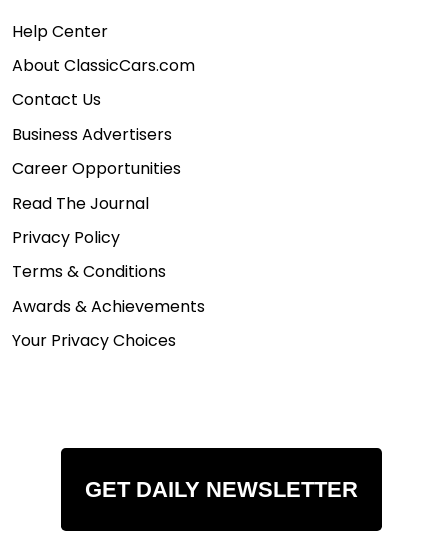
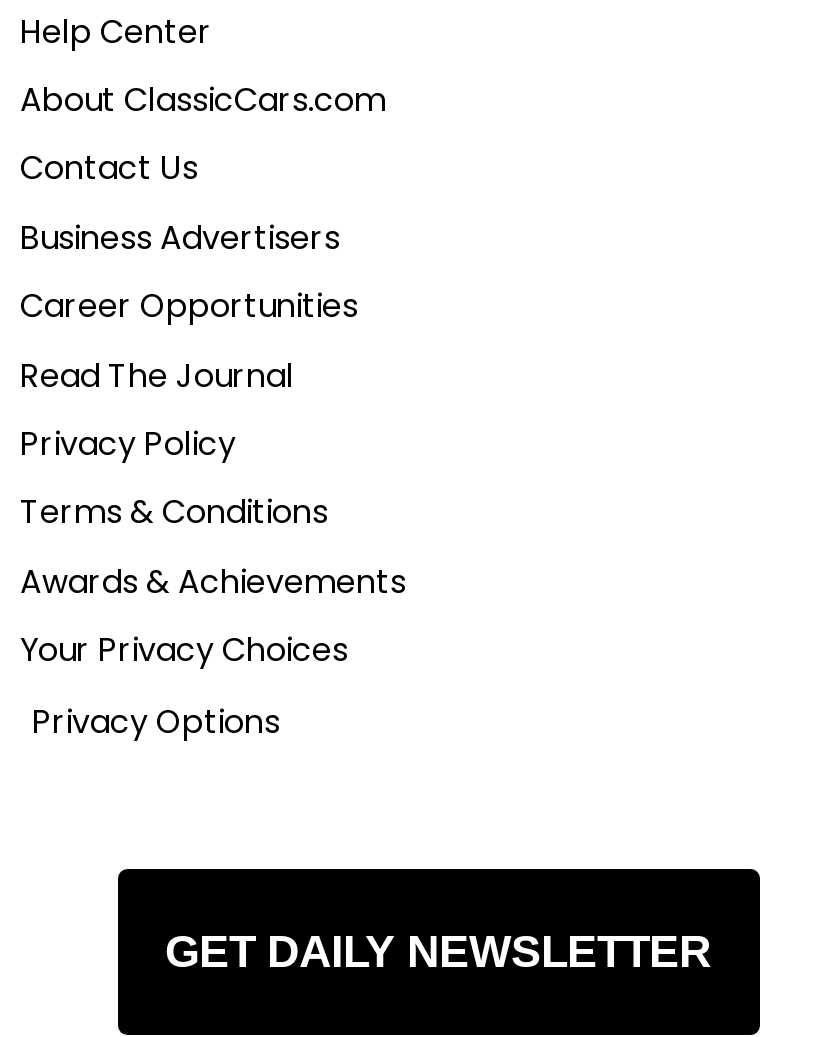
none -> [32,698,280,744] Privacy Options

